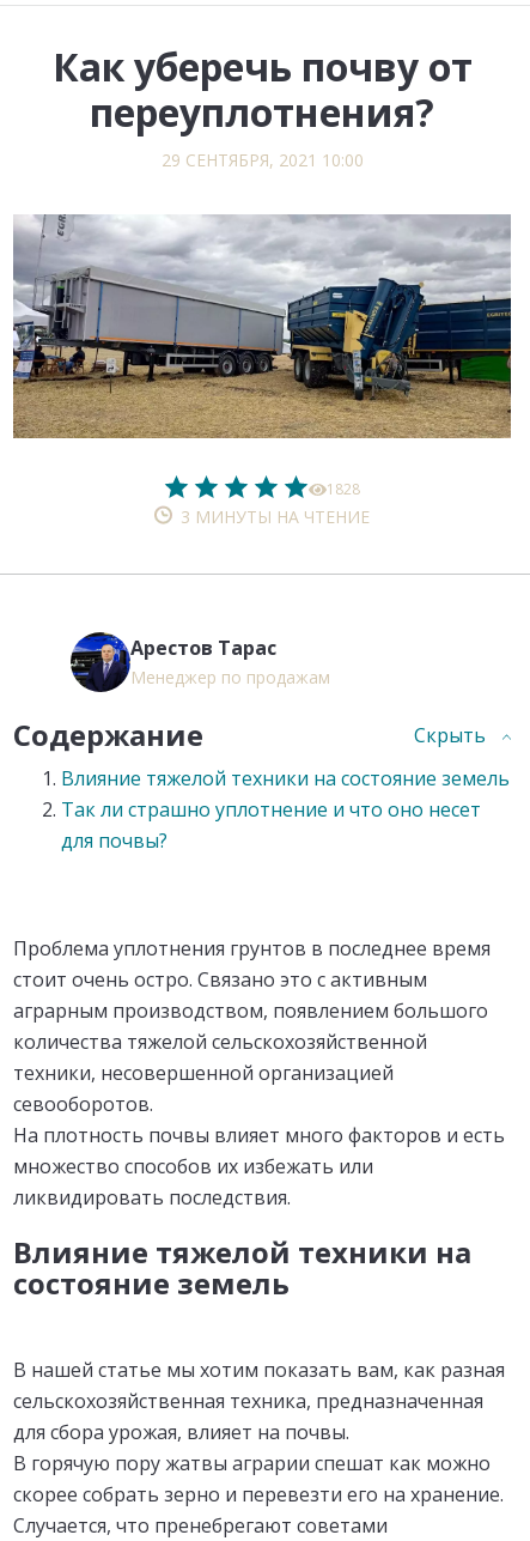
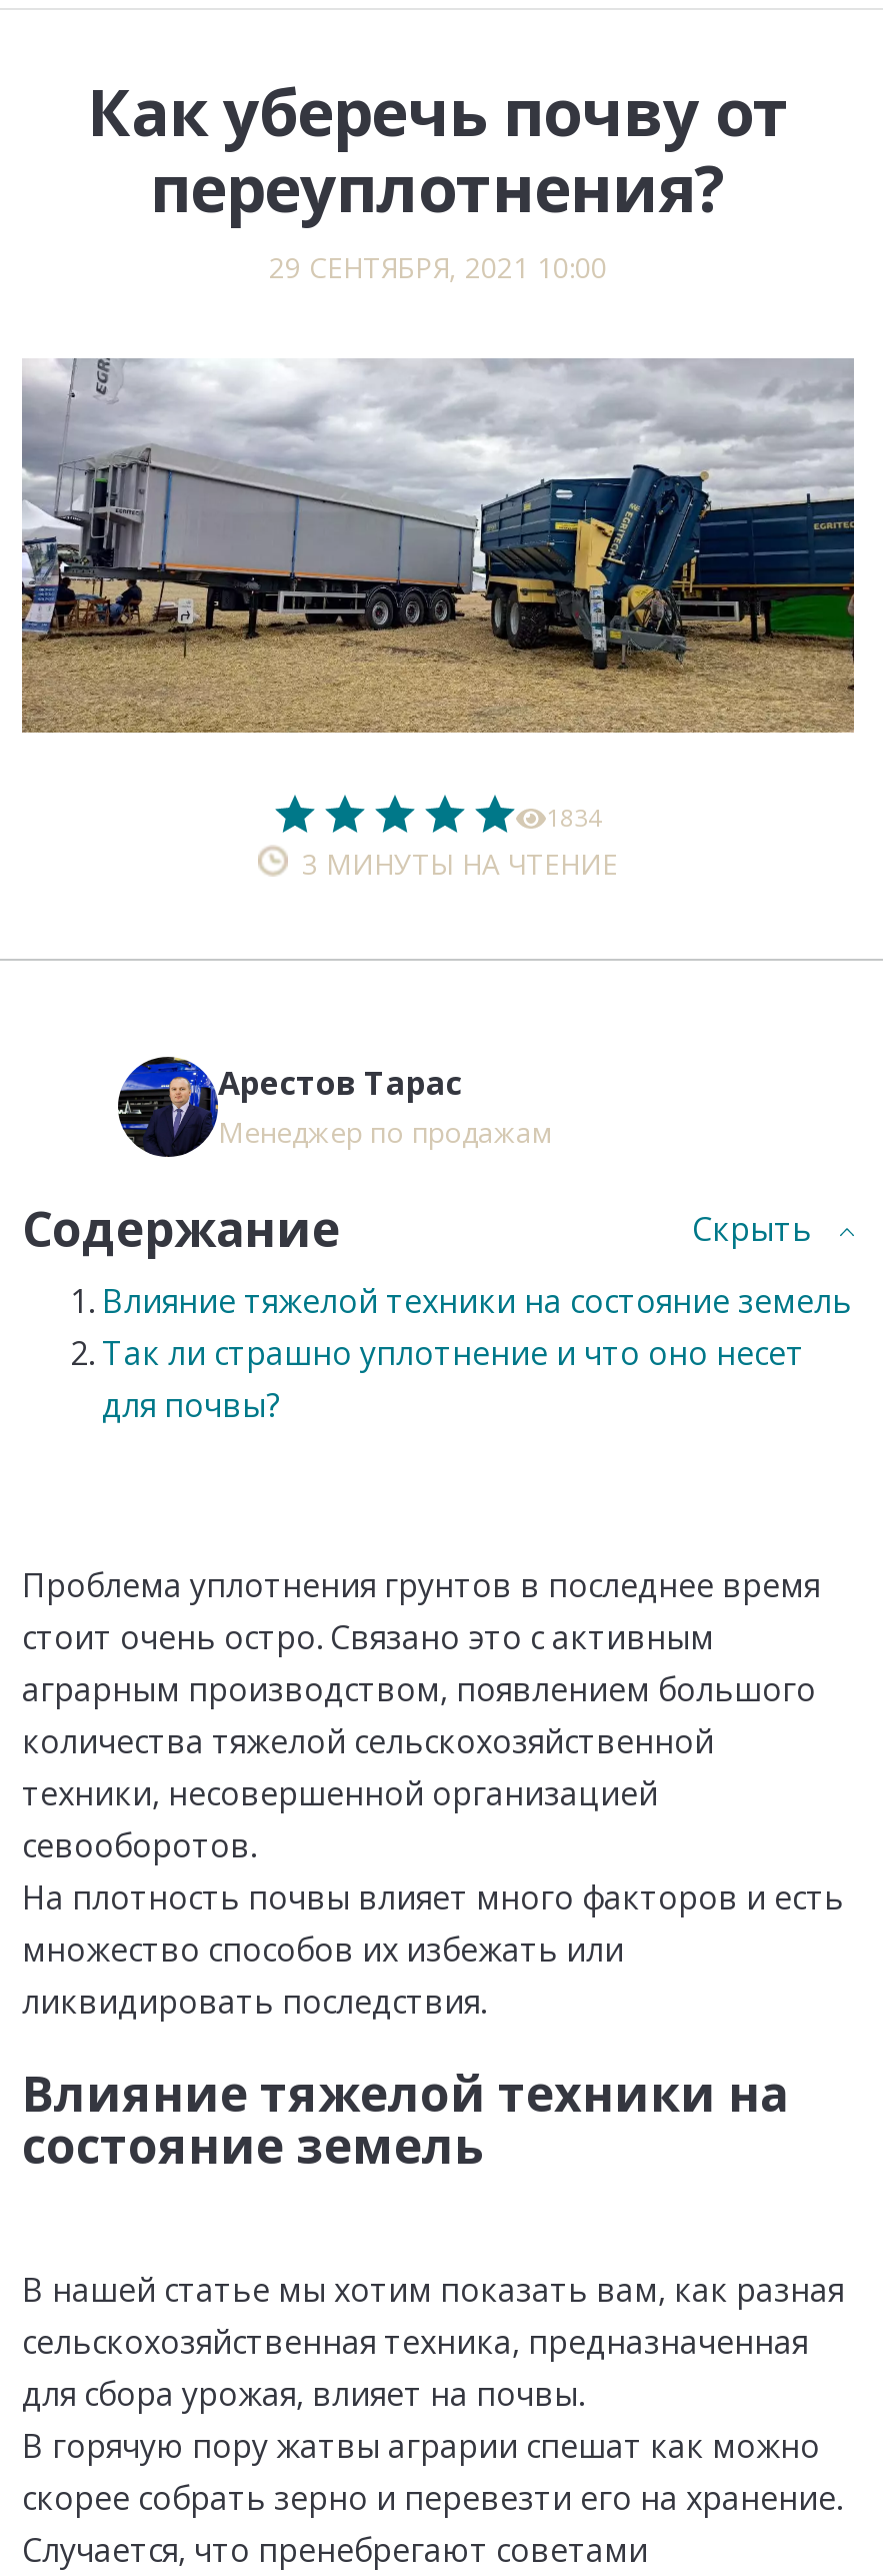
[327,479,360,500] 1828 -> [546,801,602,835] 1834

